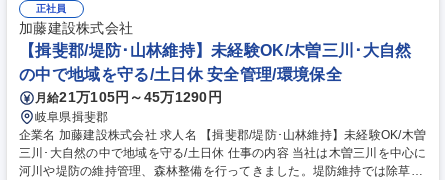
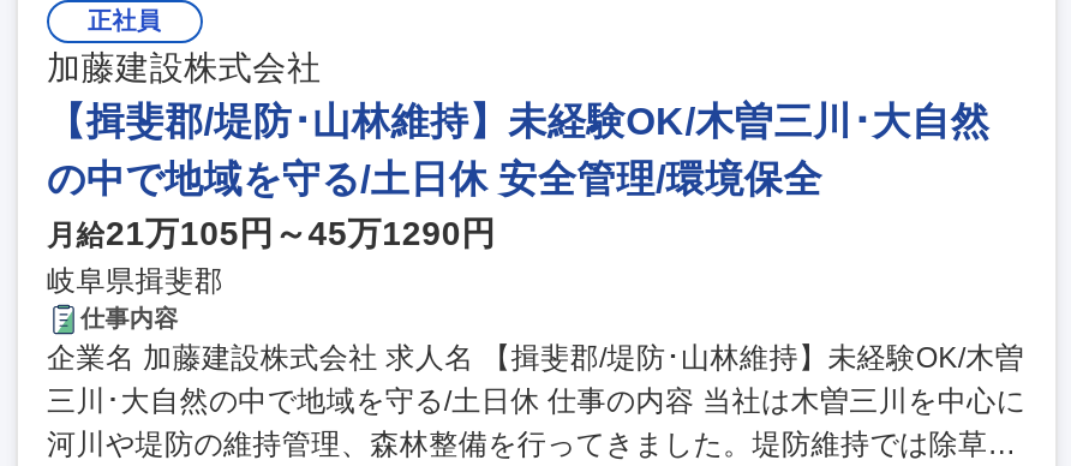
none -> [80,305,178,331] 仕事内容

